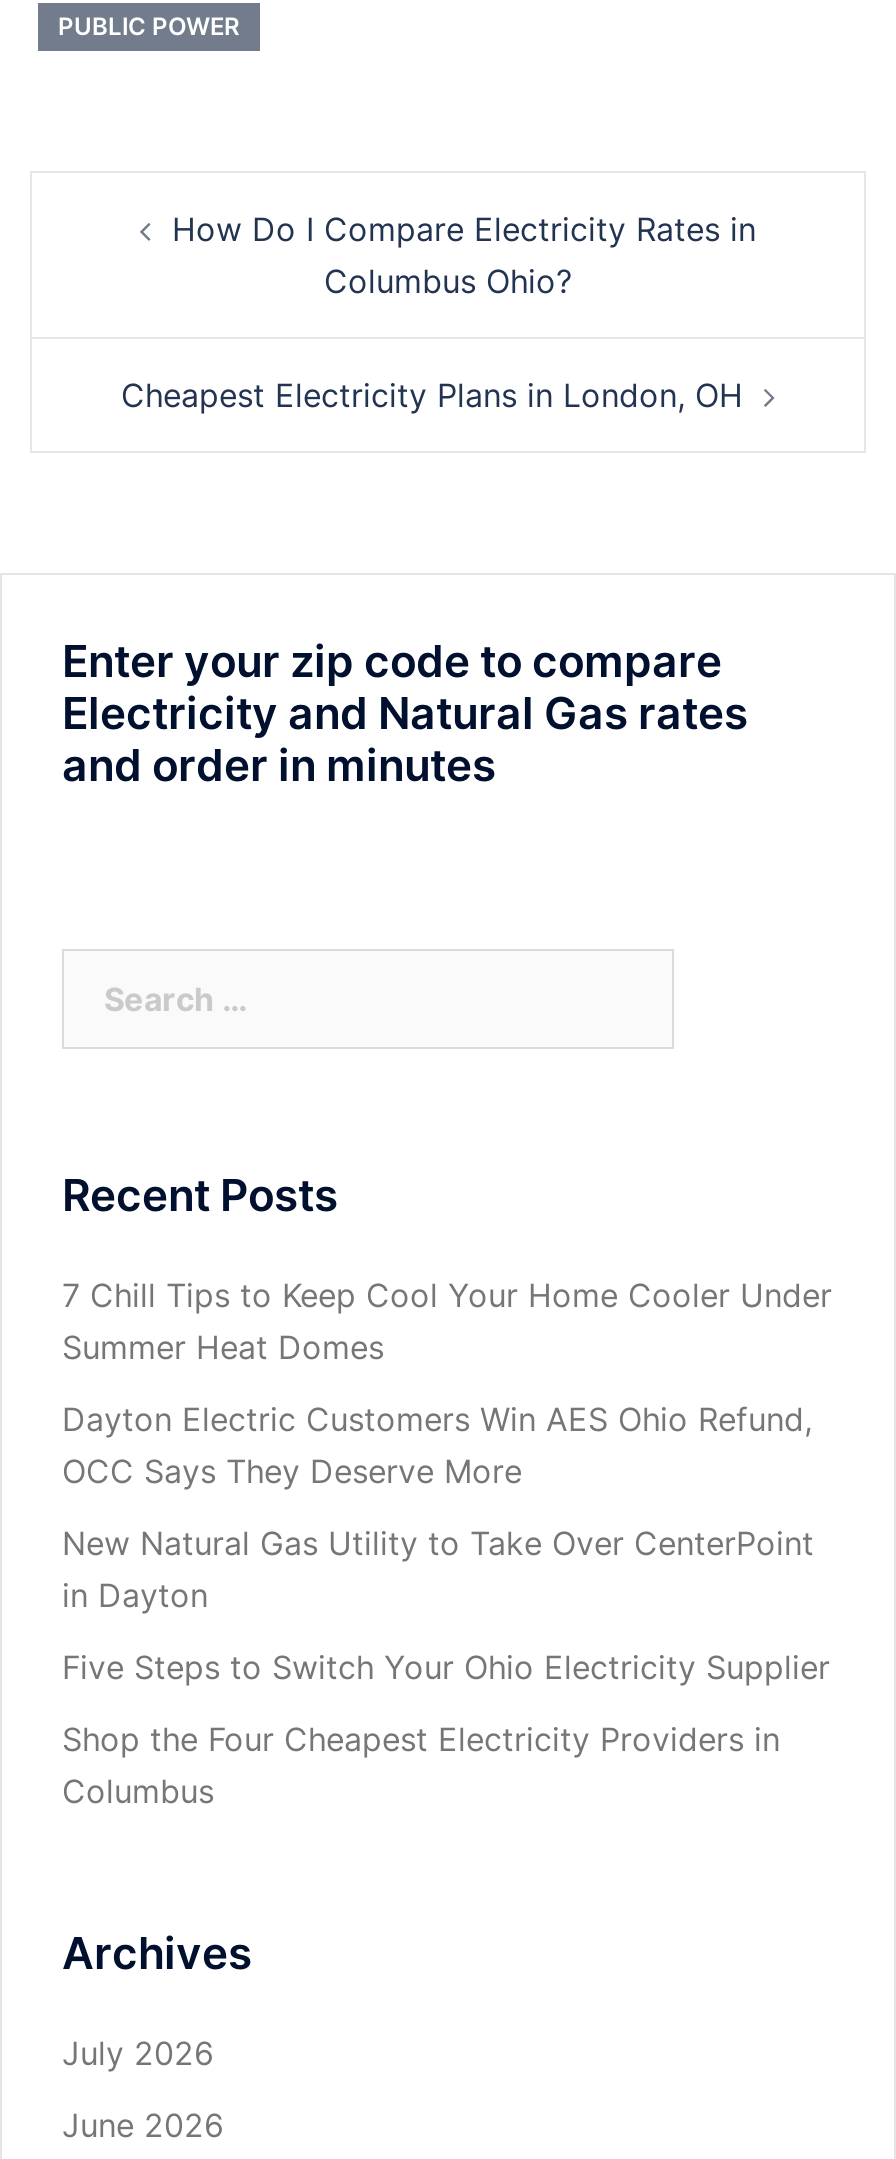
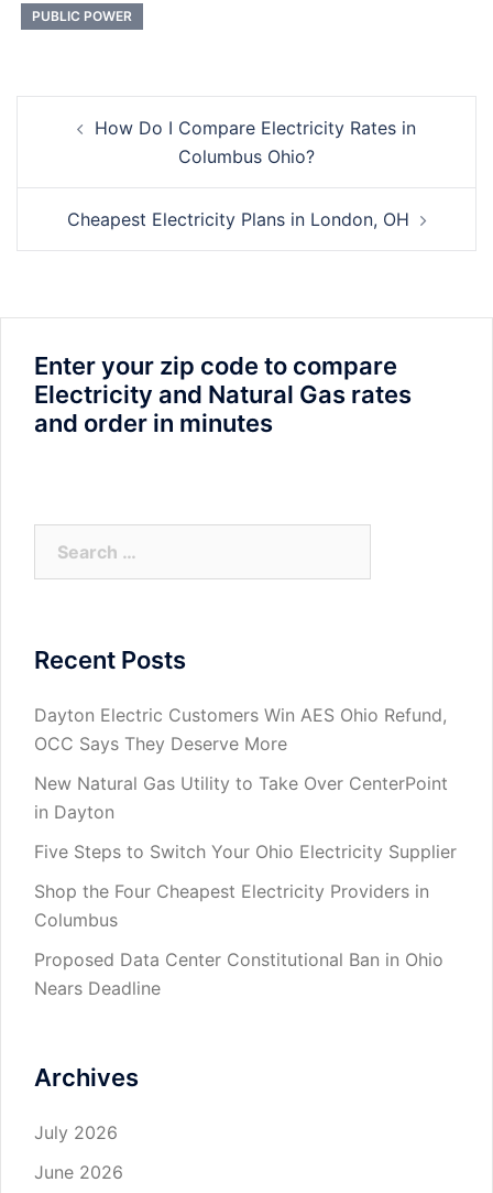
[62,1276,832,1368] 7 Chill Tips to Keep Cool Your Home Cooler Under | Summer Heat Domes -> none
moved [62,1400,830,1812] -> [34,704,457,931]: Dayton Electric Customers Win AES Ohio Refund, | OCC Says They Deserve More | New Natural Gas Utility to Take Over CenterPoint | in Dayton | Five Steps to Switch Your Ohio Electricity Supplier | Shop the Four Cheapest Electricity Providers in | Columbus
none -> [34,948,443,999] Proposed Data Center Constitutional Ban in Ohio | Nears Deadline

